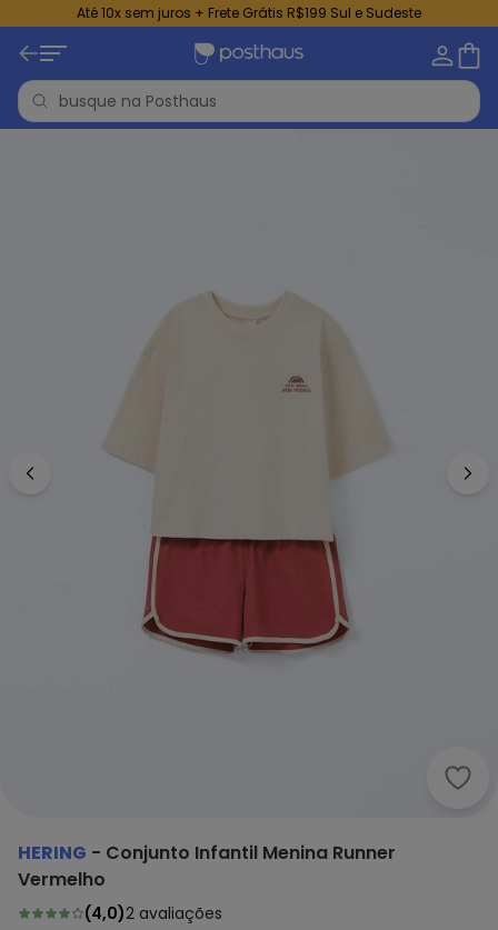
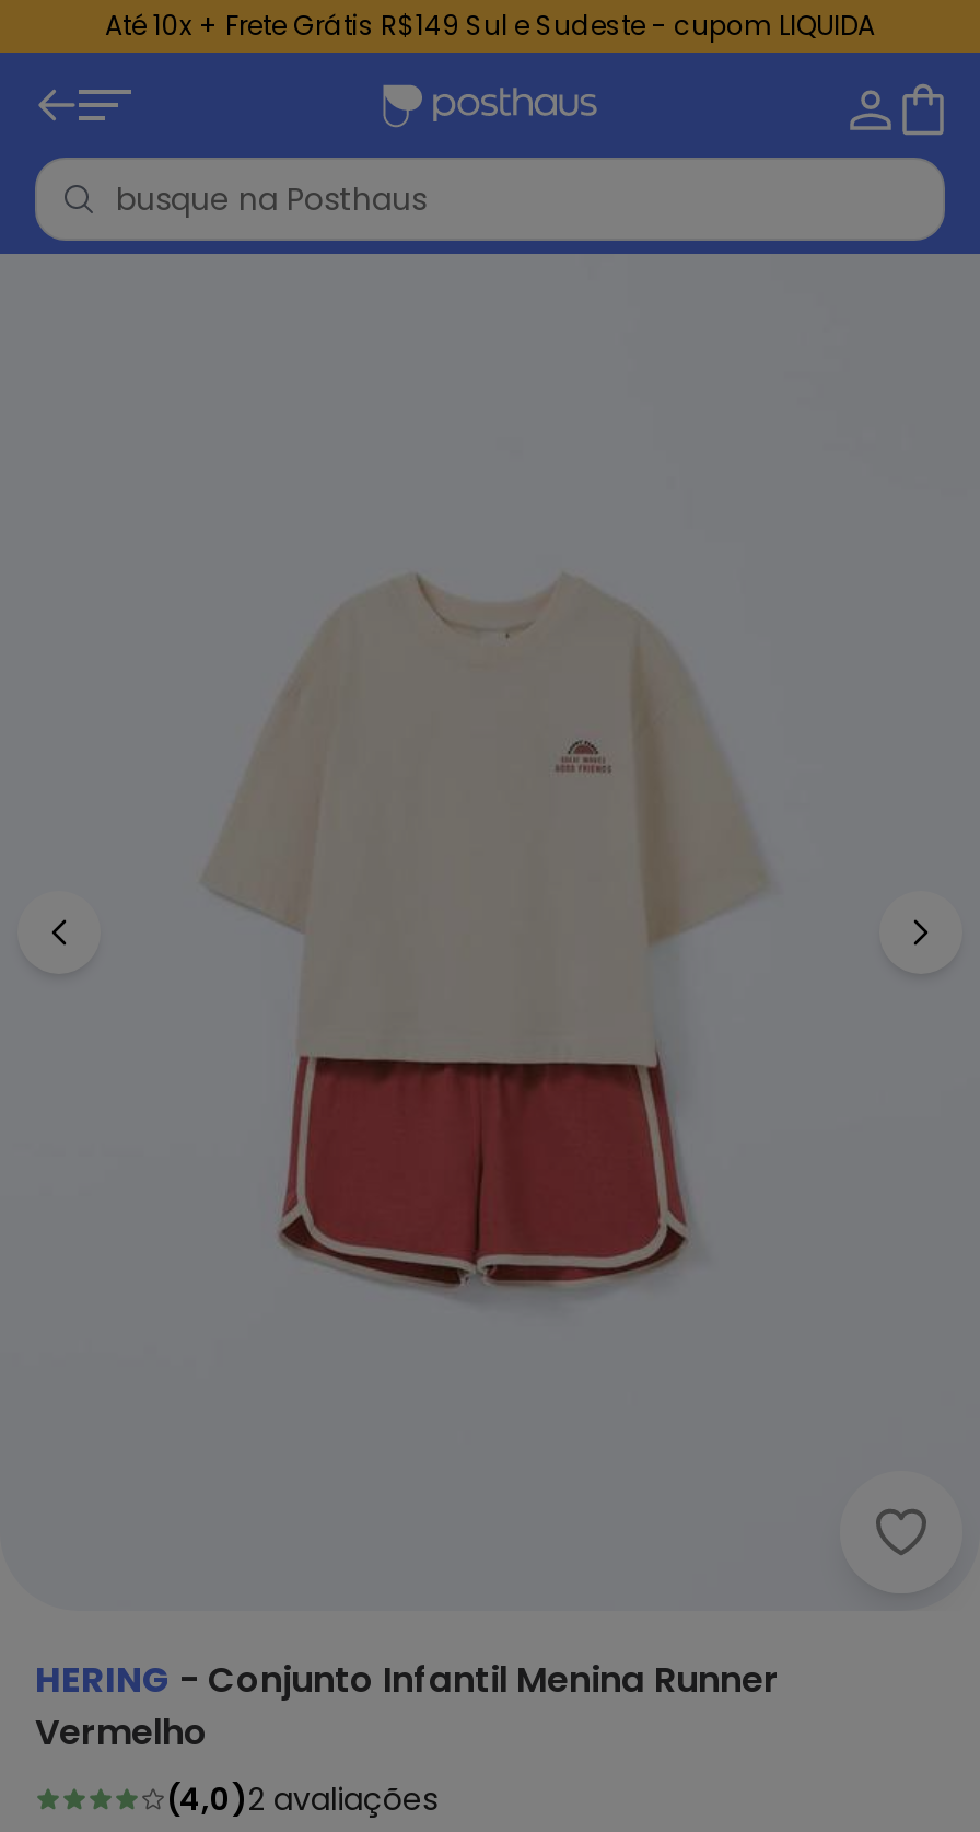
[77,3,421,22] Até 10x sem juros + Frete Grátis R$199 Sul e Sudeste -> [105,7,875,44] Até 10x + Frete Grátis R$149 Sul e Sudeste - cupom LIQUIDA

